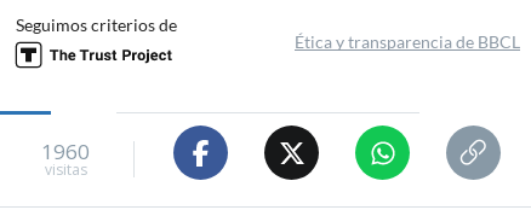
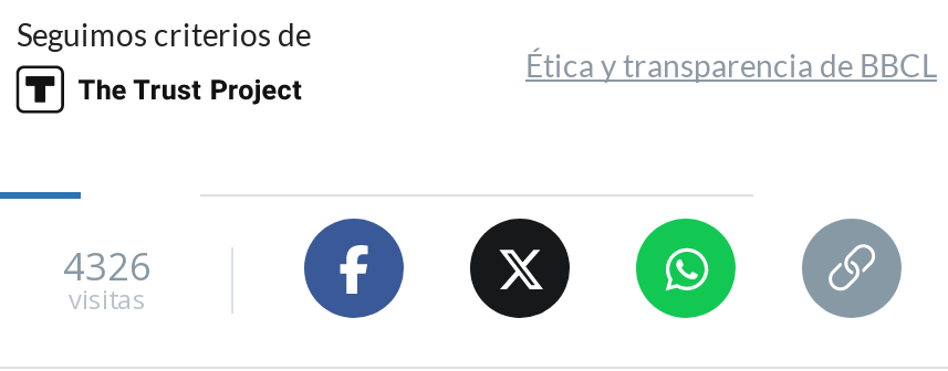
[41,138,90,165] 1960 -> [63,241,152,291] 4326

